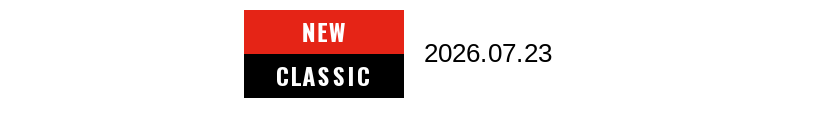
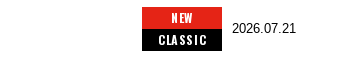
[424,38,552,68] 2026.07.23 -> [232,21,296,36] 2026.07.21

